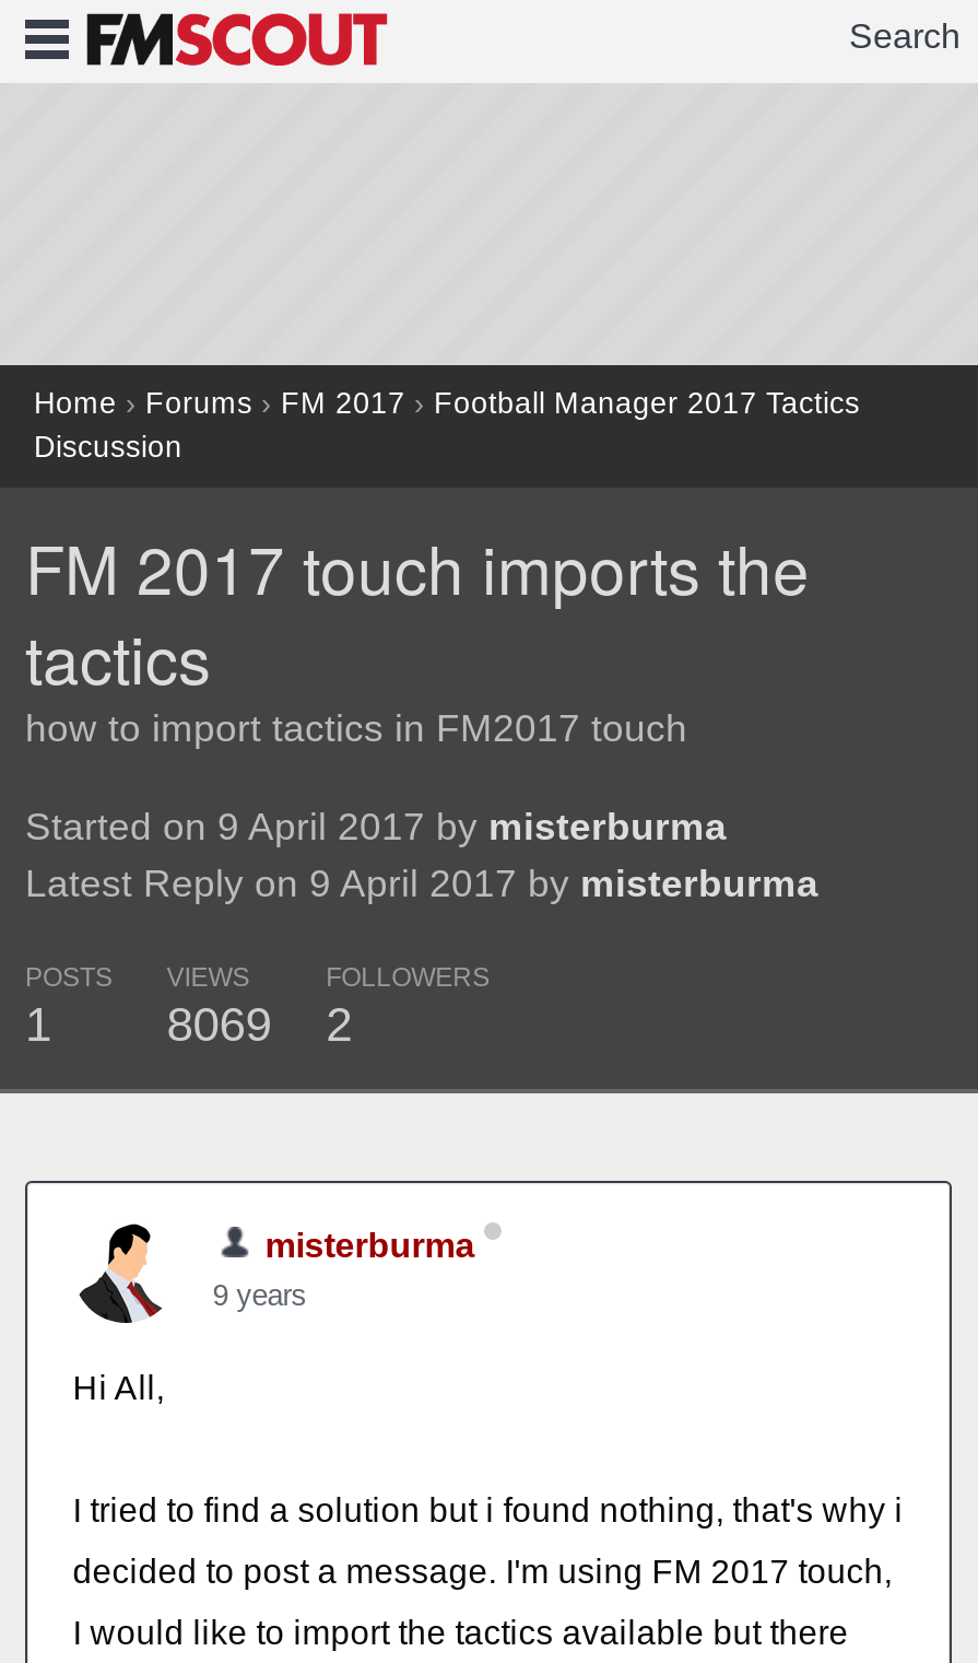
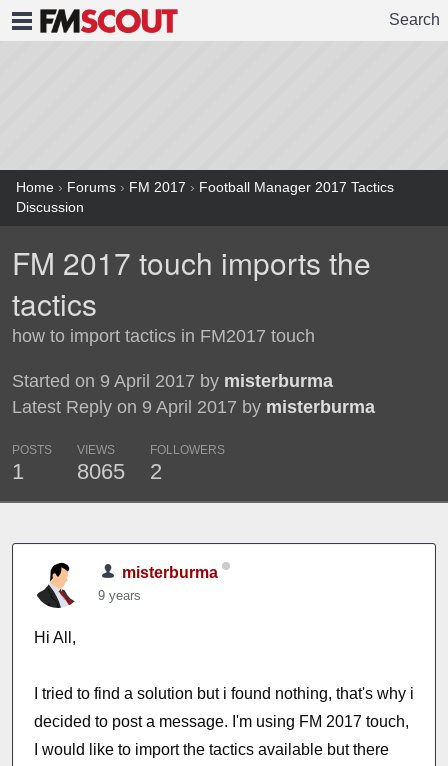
[167,997,352,1052] 8069 2 -> [77,459,162,484] 8065 2

